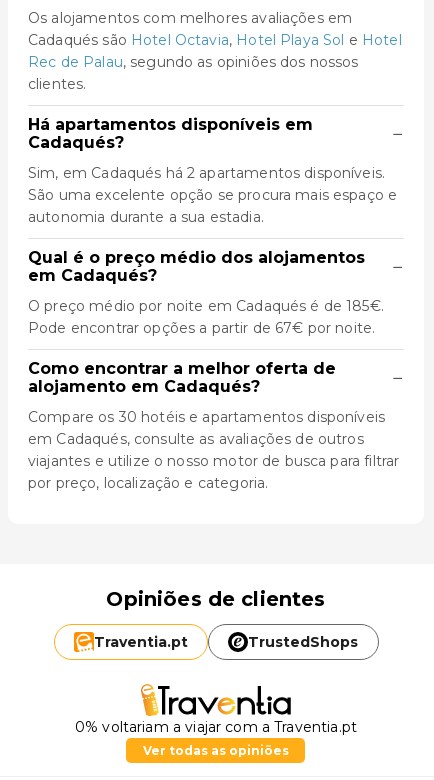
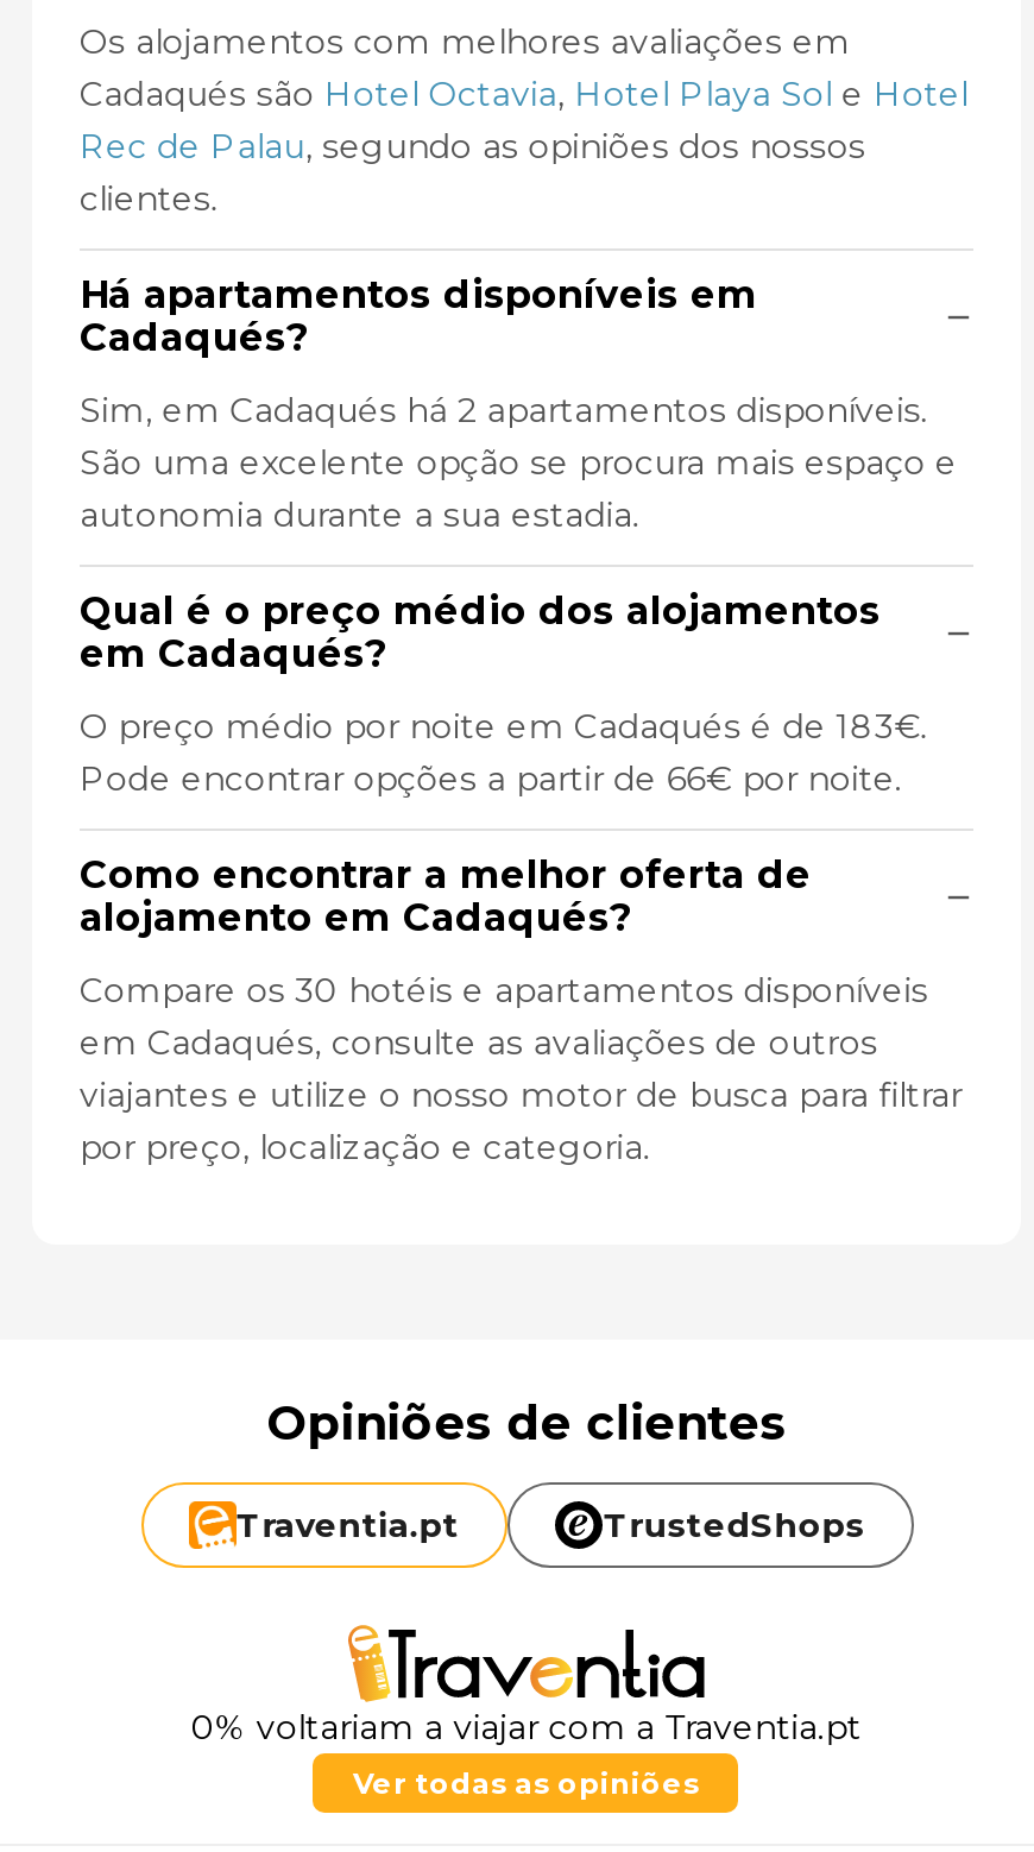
[28,297,384,315] O preço médio por noite em Cadaqués é de 185€. -> [80,705,928,748] O preço médio por noite em Cadaqués é de 183€.
[28,319,375,337] Pode encontrar opções a partir de 67€ por noite. -> [80,757,903,800] Pode encontrar opções a partir de 66€ por noite.

